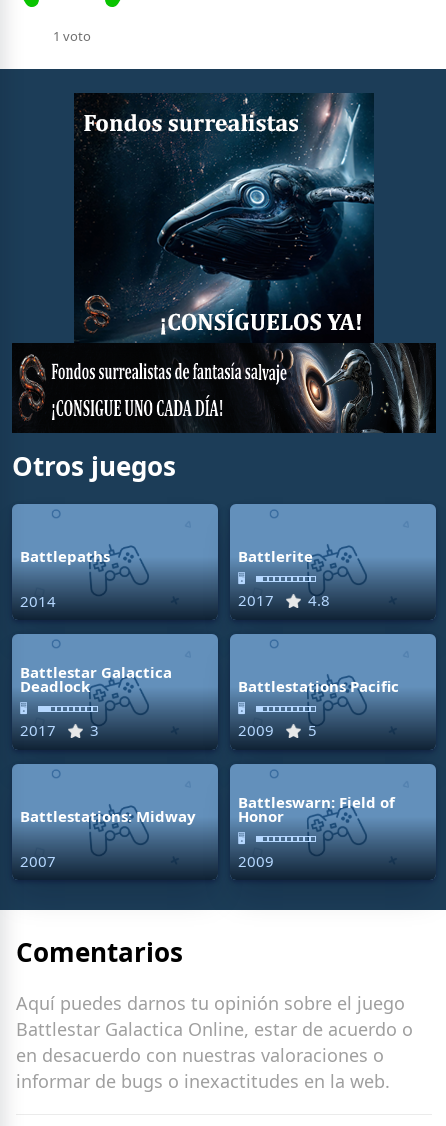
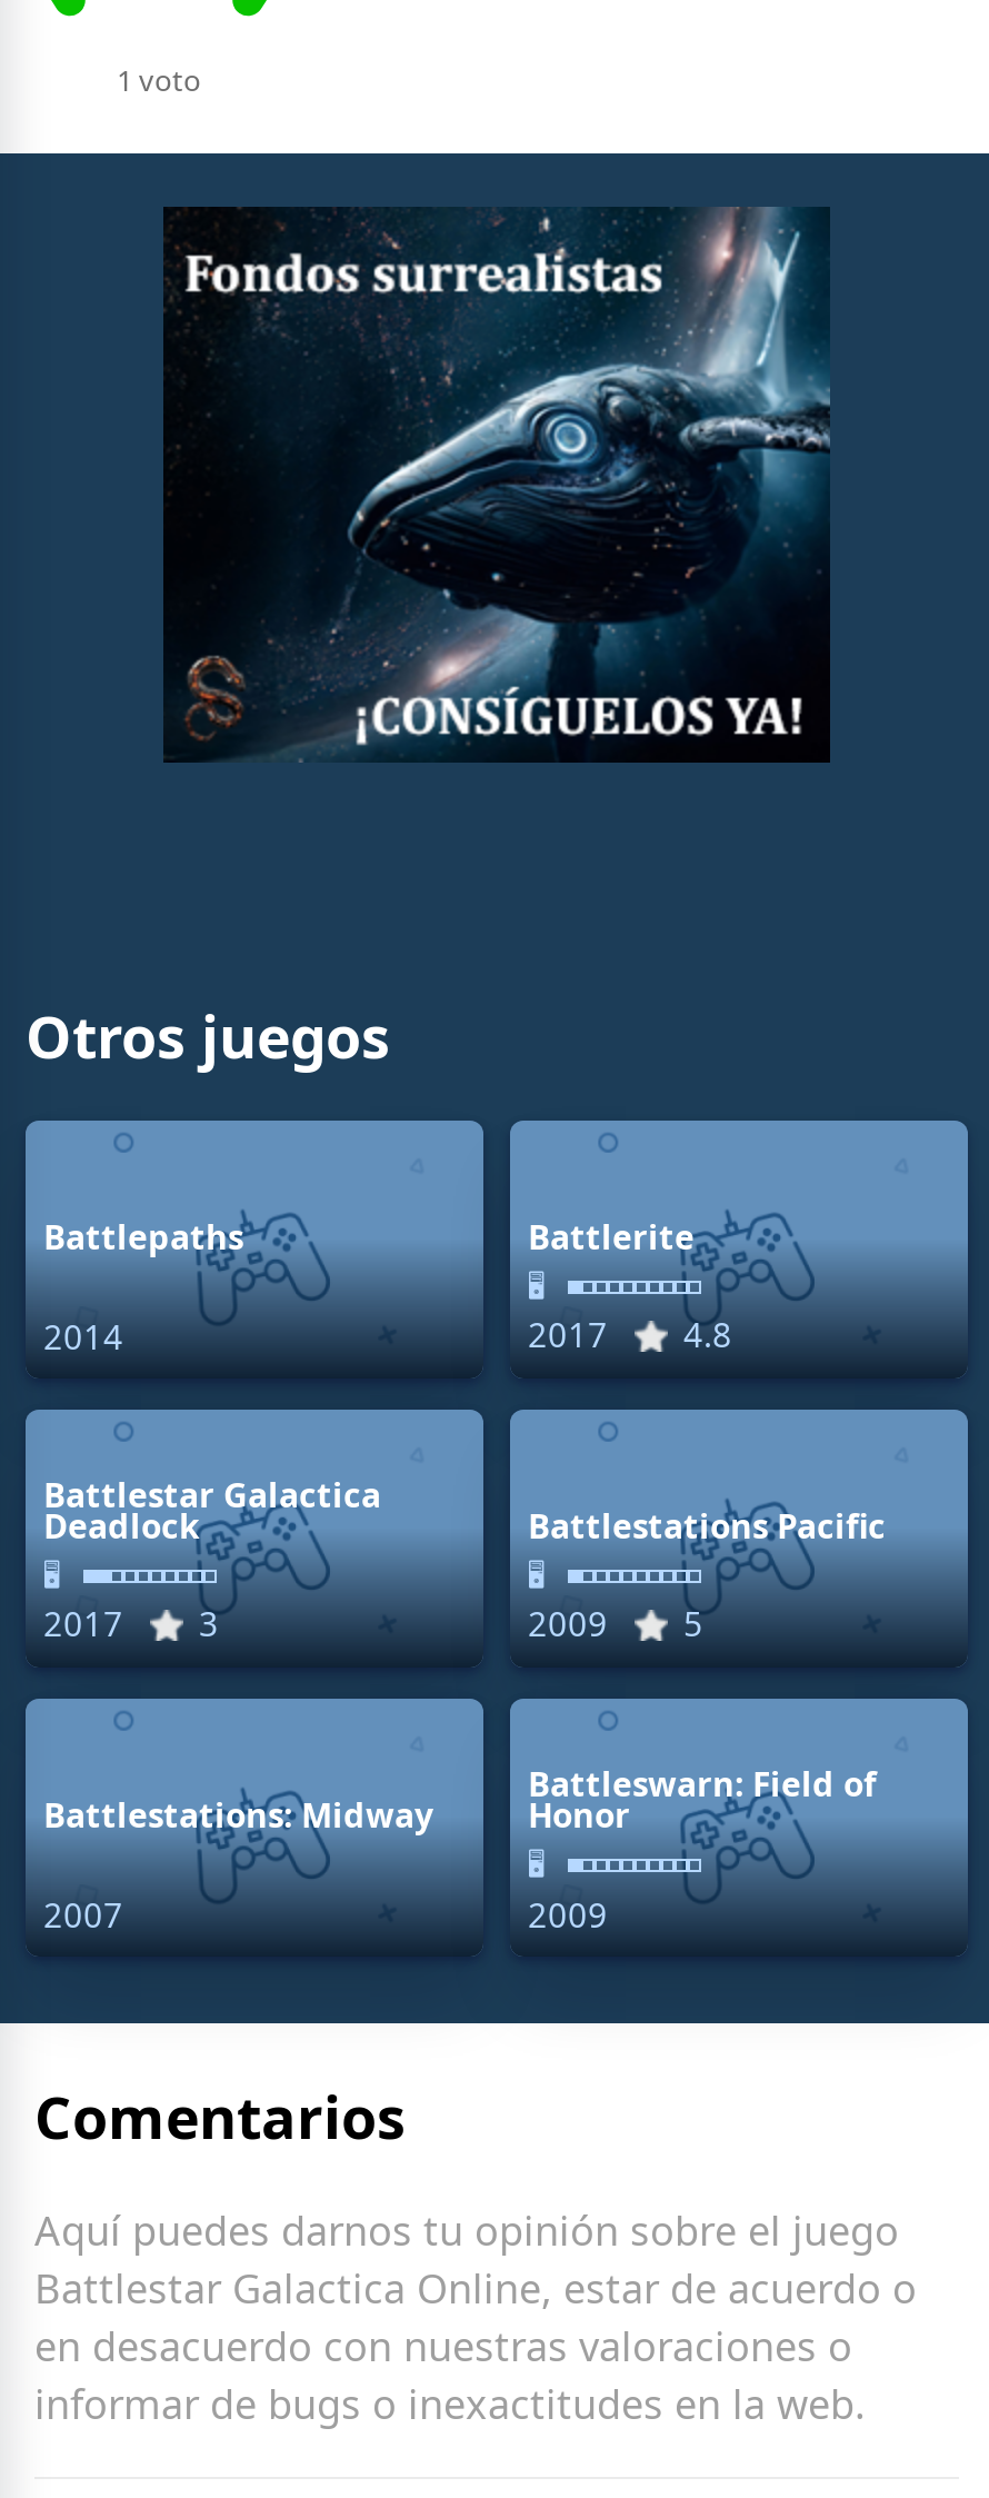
[12,343,436,433] [image] -> none

